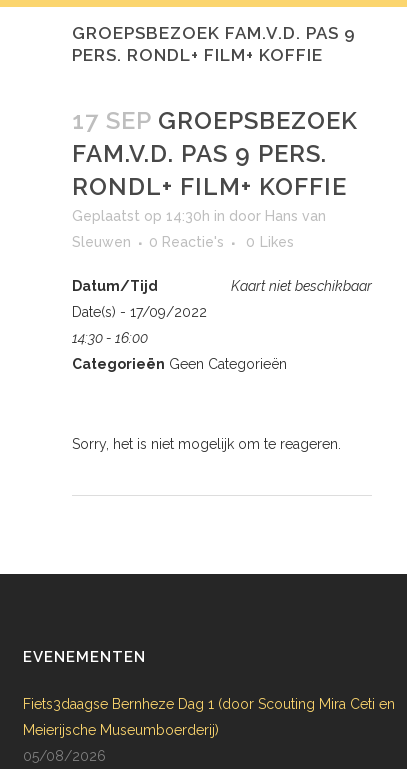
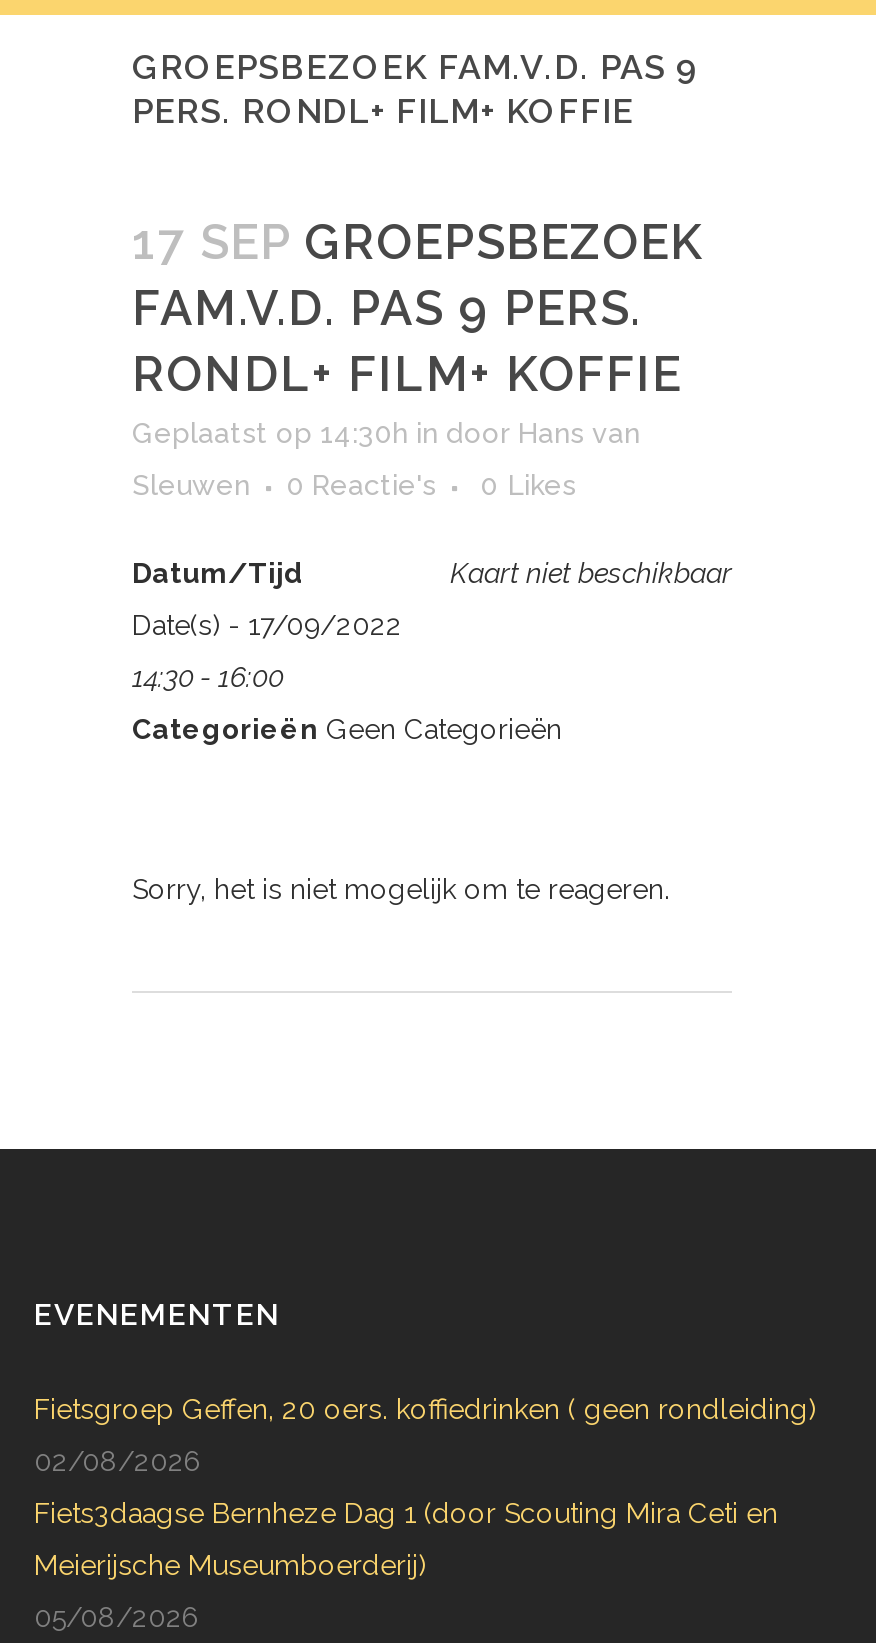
none -> [34,1393,816,1477] Fietsgroep Geffen, 20 oers. koffiedrinken ( geen rondleiding) | 02/08/2026

